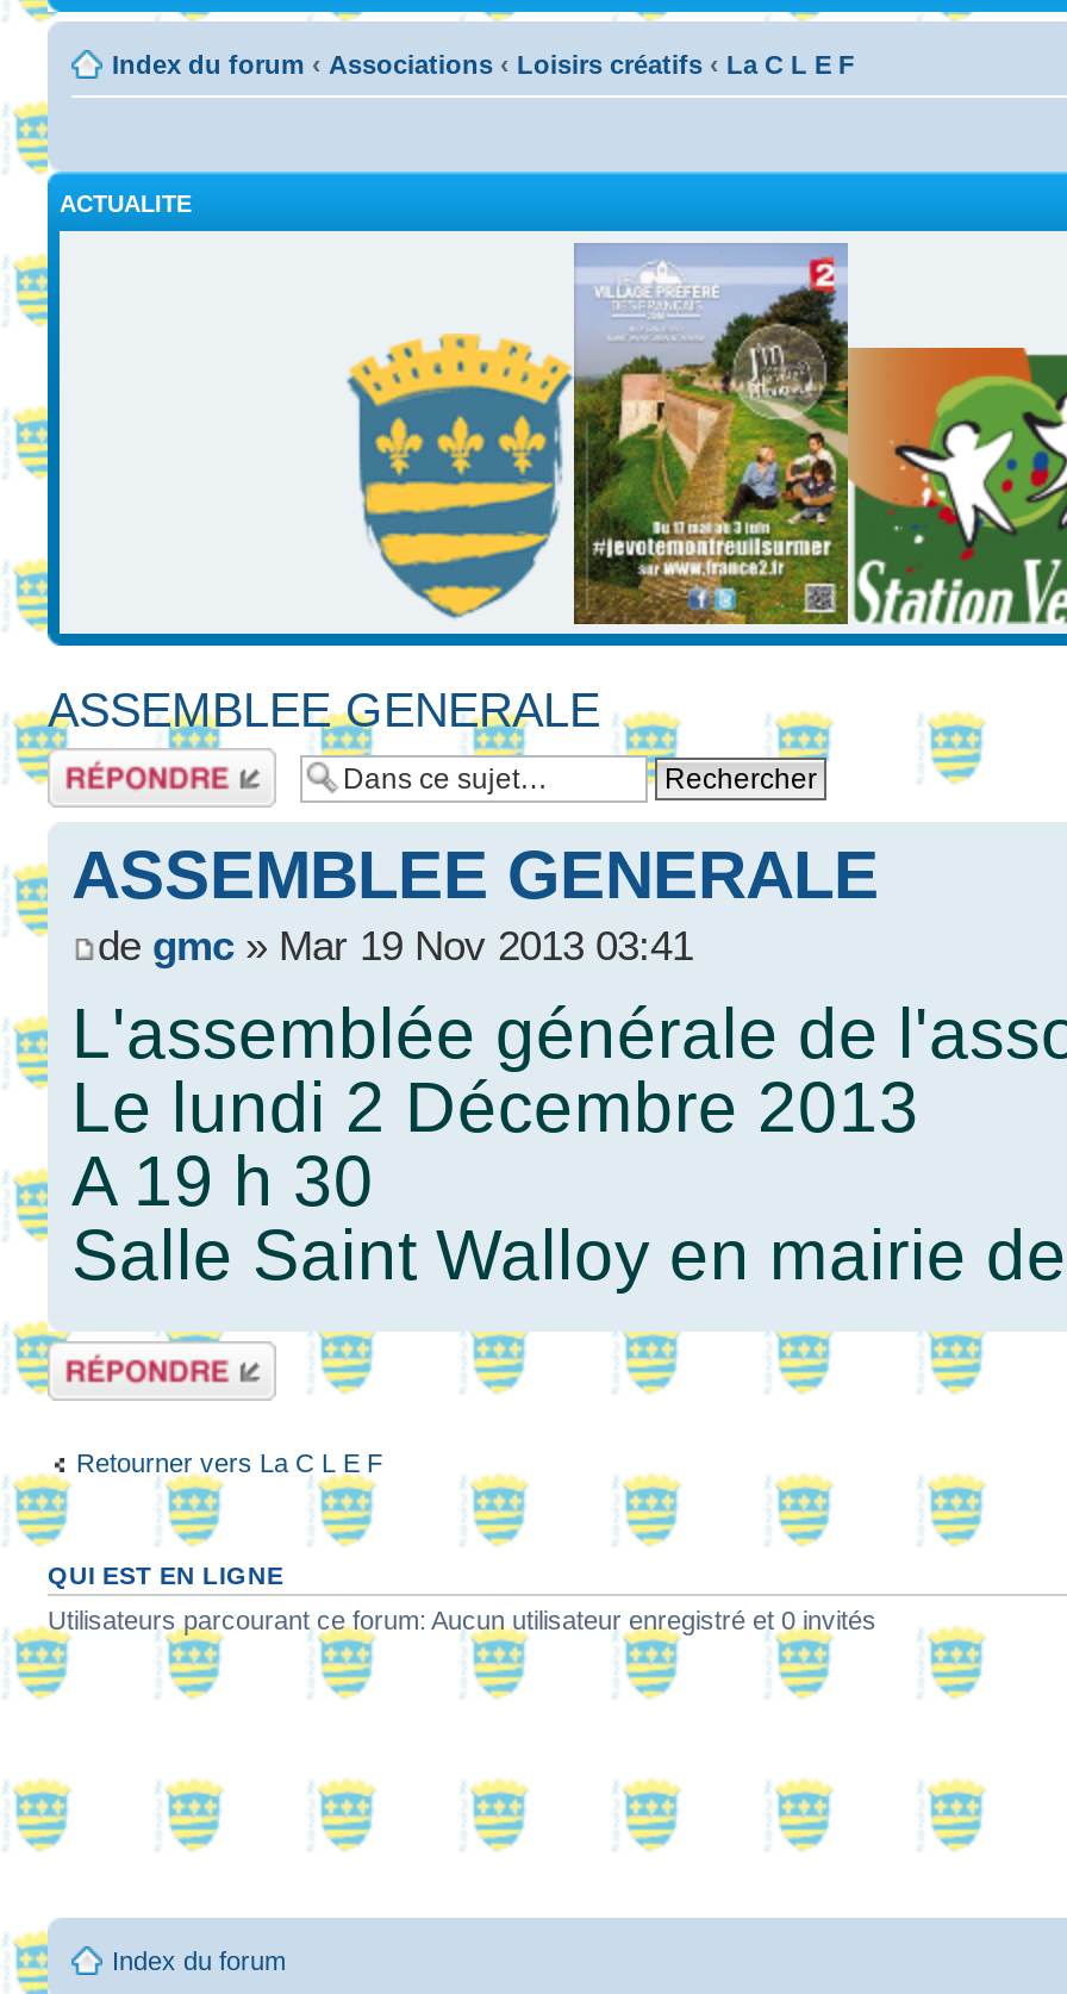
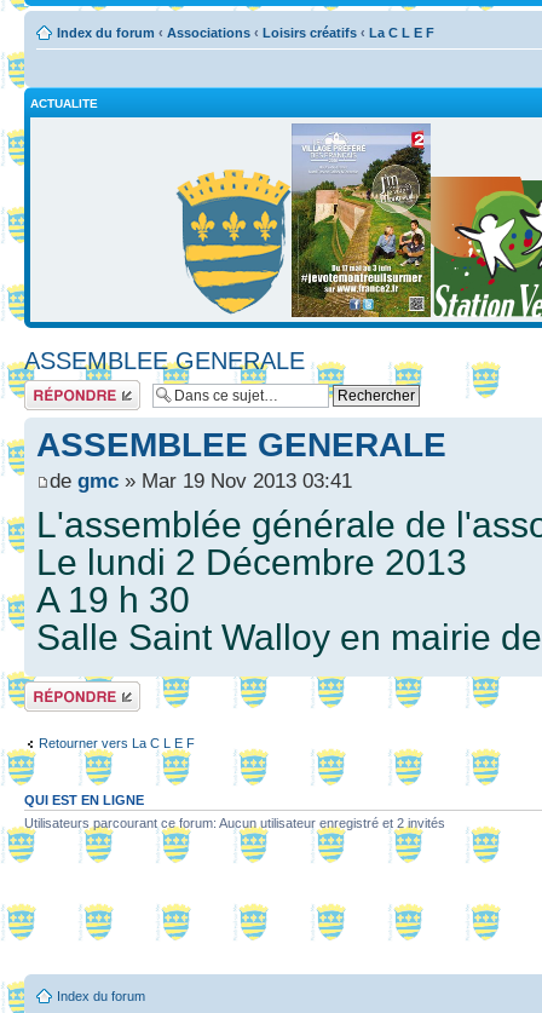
[48,1605,876,1633] Utilisateurs parcourant ce forum: Aucun utilisateur enregistré et 0 invités -> [24,815,445,830] Utilisateurs parcourant ce forum: Aucun utilisateur enregistré et 2 invités

